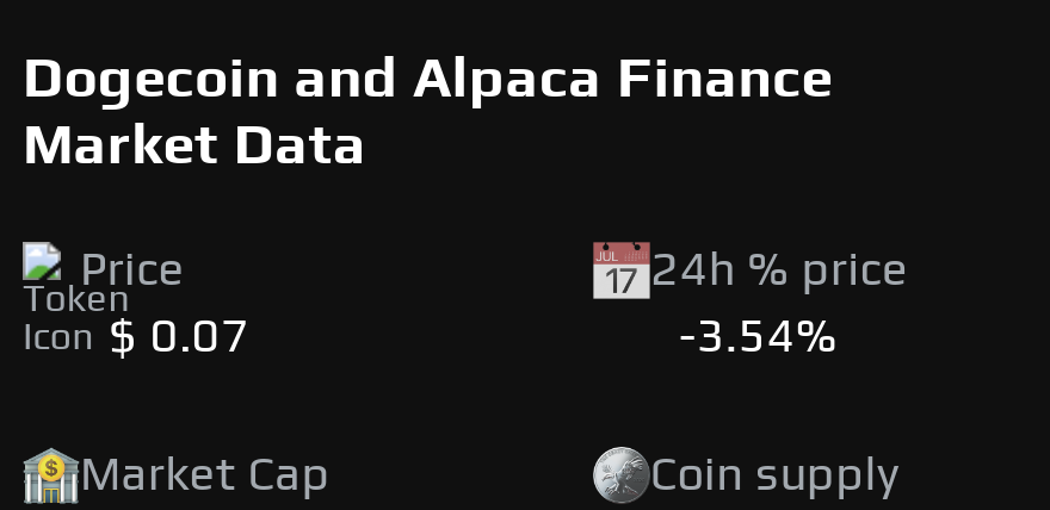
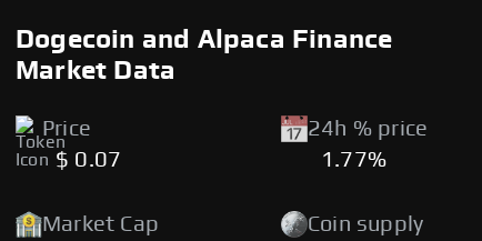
[679,313,837,361] -3.54% -> [321,149,386,171] 1.77%

